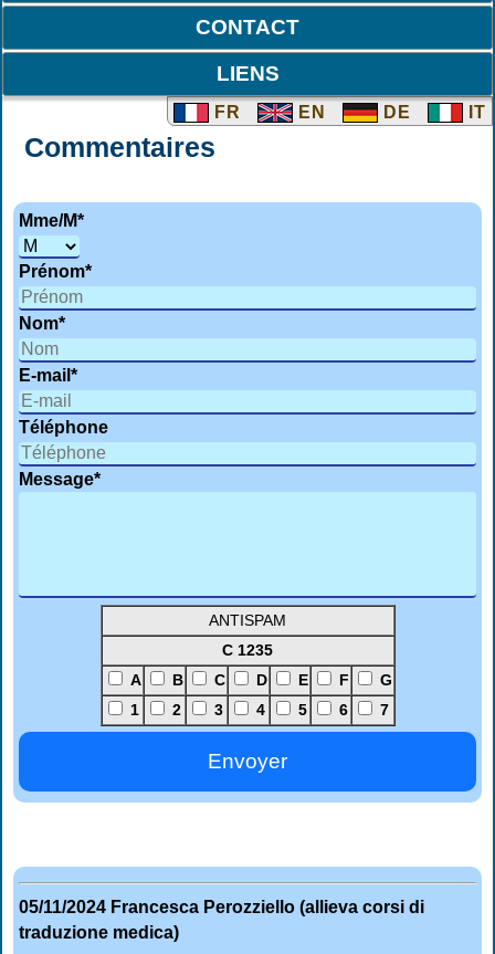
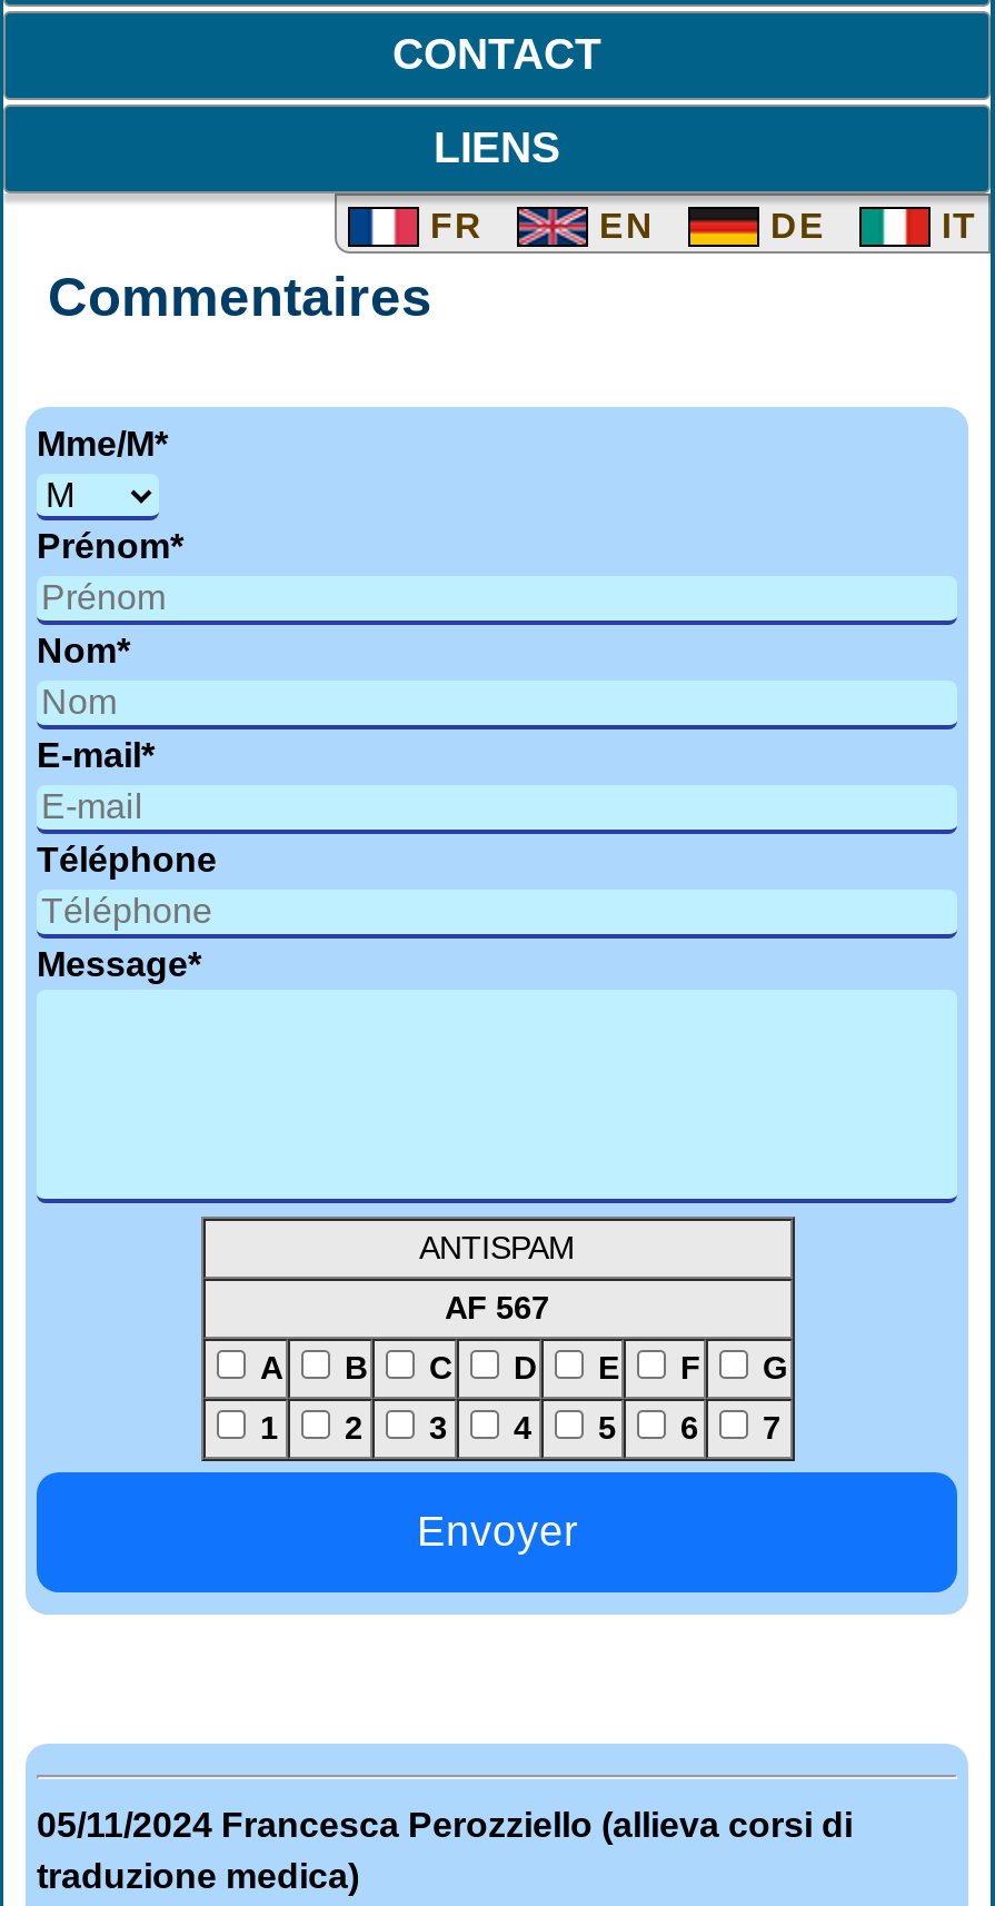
[222,641,273,659] C 1235 -> [445,1290,549,1326] AF 567

